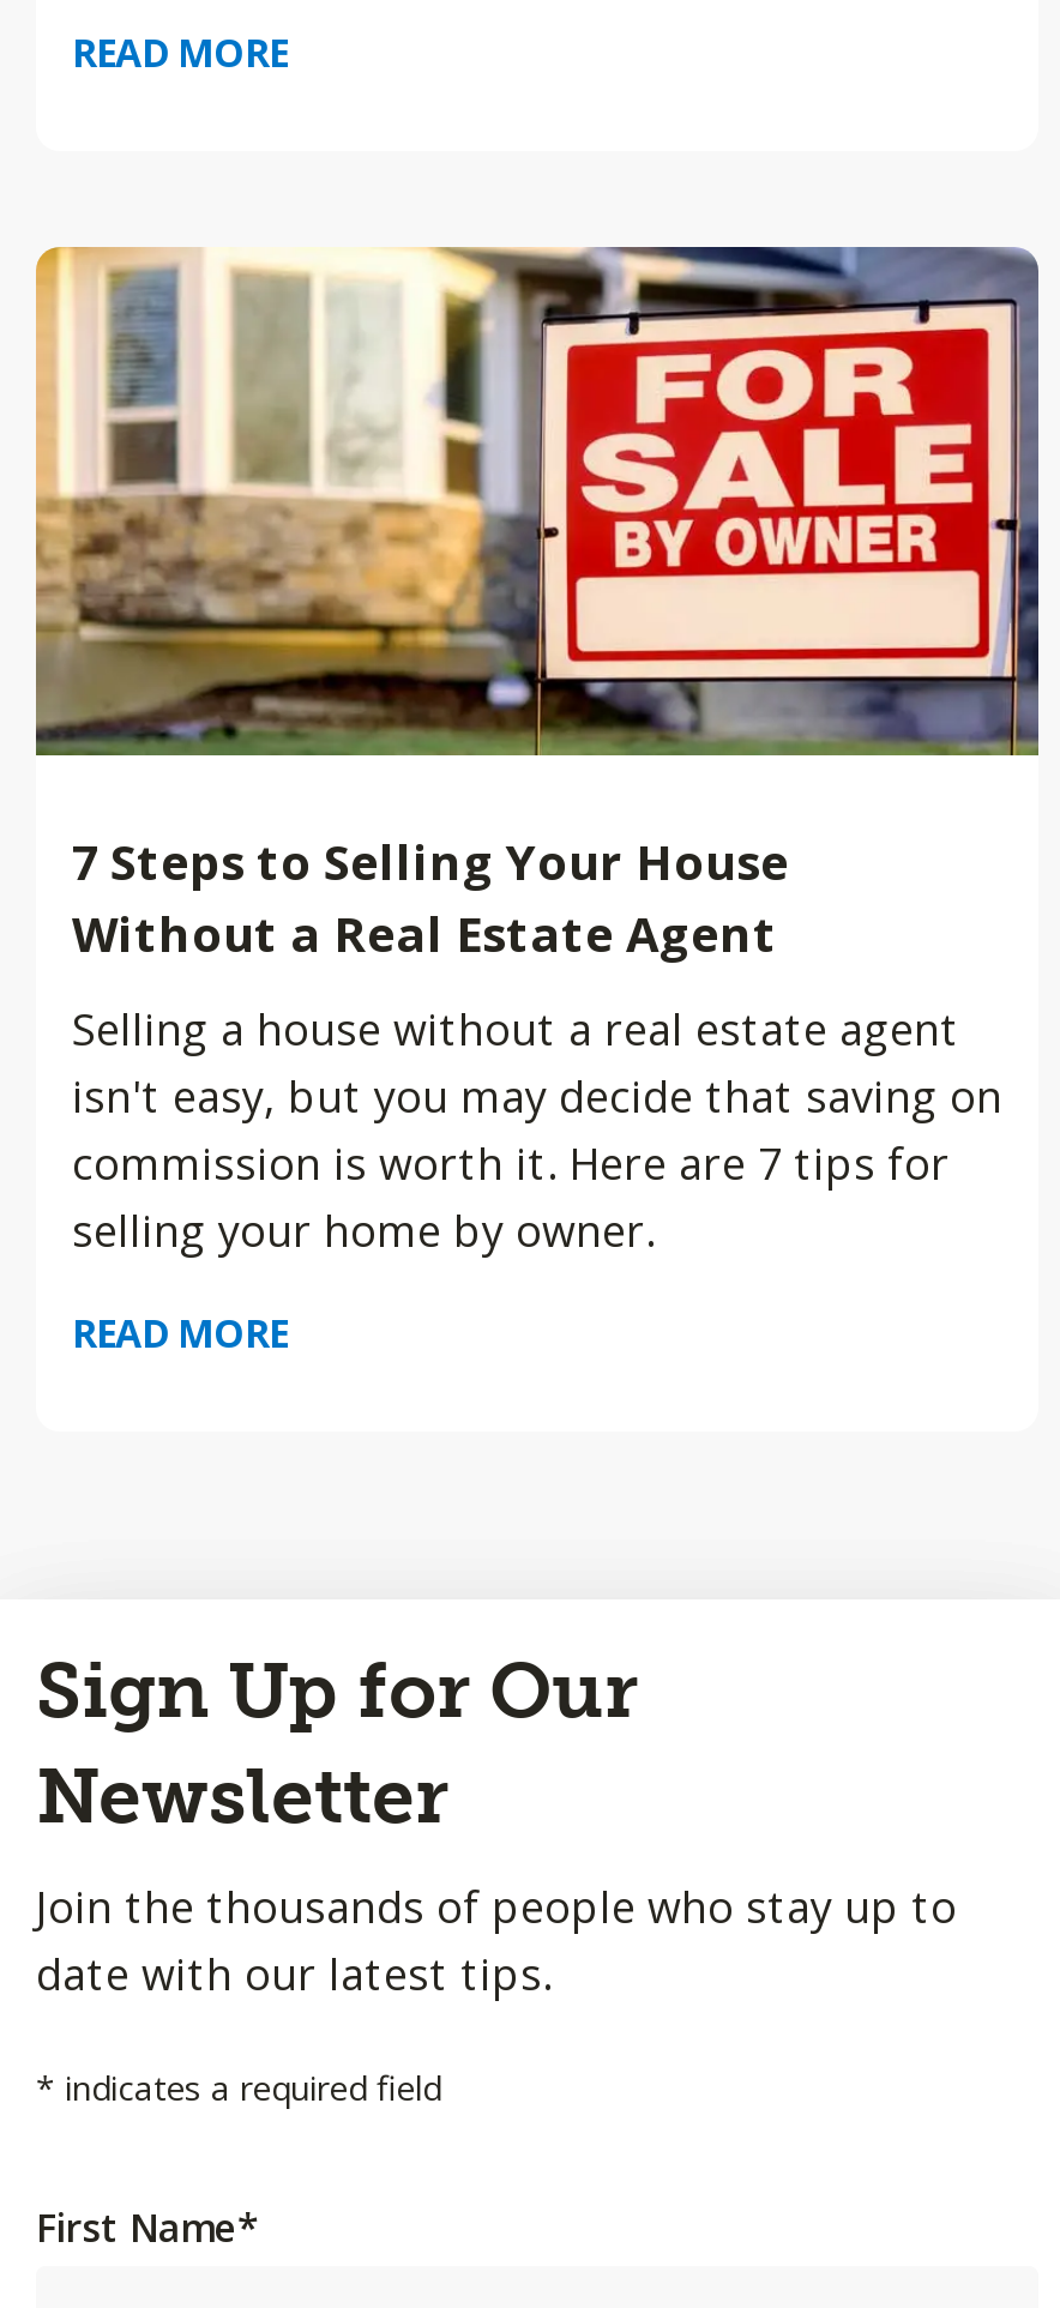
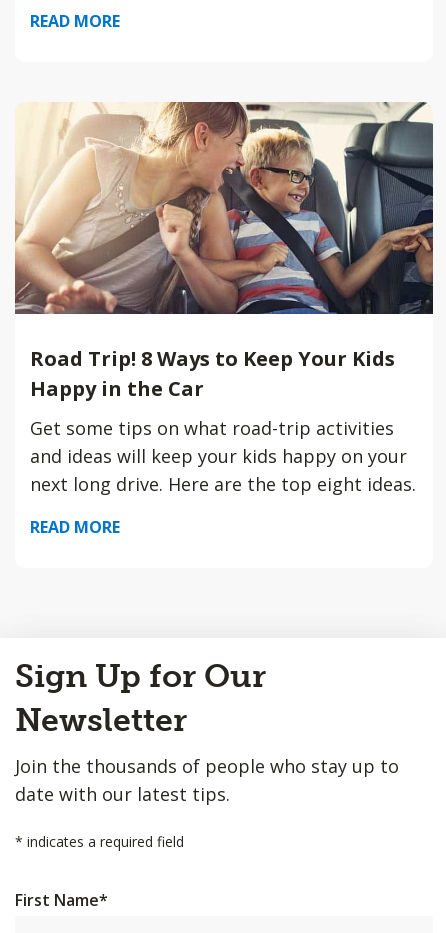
[36,245,1041,966] [image] | 7 Steps to Selling Your House | Without a Real Estate Agent -> [15,101,434,402] [image] | Road Trip! 8 Ways to Keep Your Kids | Happy in the Car
[72,1000,1002,1259] Selling a house without a real estate agent | isn't easy, but you may decide that saving on | commission is worth it. Here are 7 tips for | selling your home by owner. -> [30,416,416,496] Get some tips on what road-trip activities | and ideas will keep your kids happy on your | next long drive. Here are the top eight ideas.

